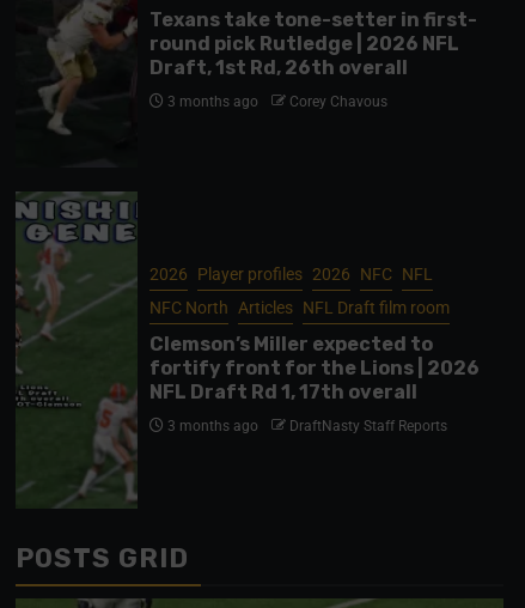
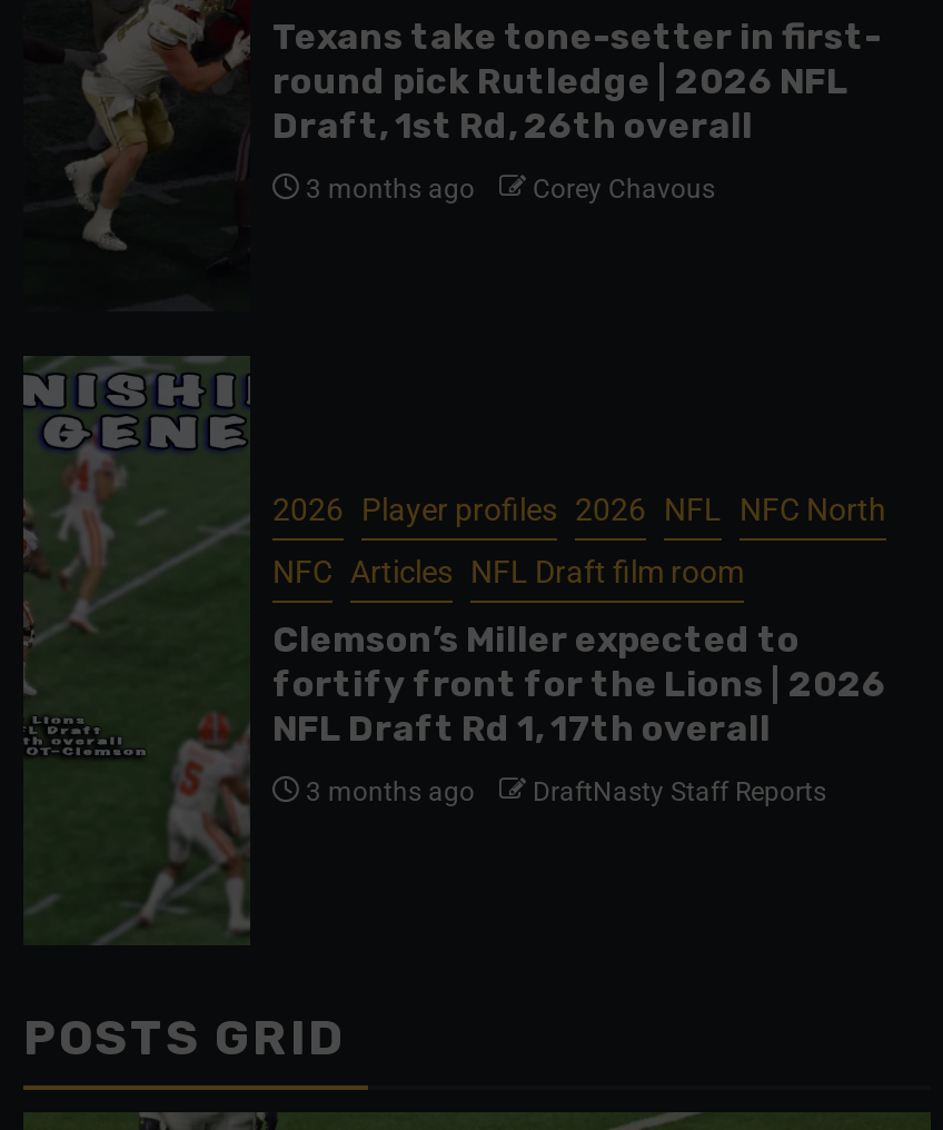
[149,265,433,284] 2026 Player profiles 2026 NFC NFL -> [272,492,886,528] 2026 Player profiles 2026 NFL NFC North
[149,298,450,318] NFC North Articles NFL Draft film room -> [272,555,744,590] NFC Articles NFL Draft film room

